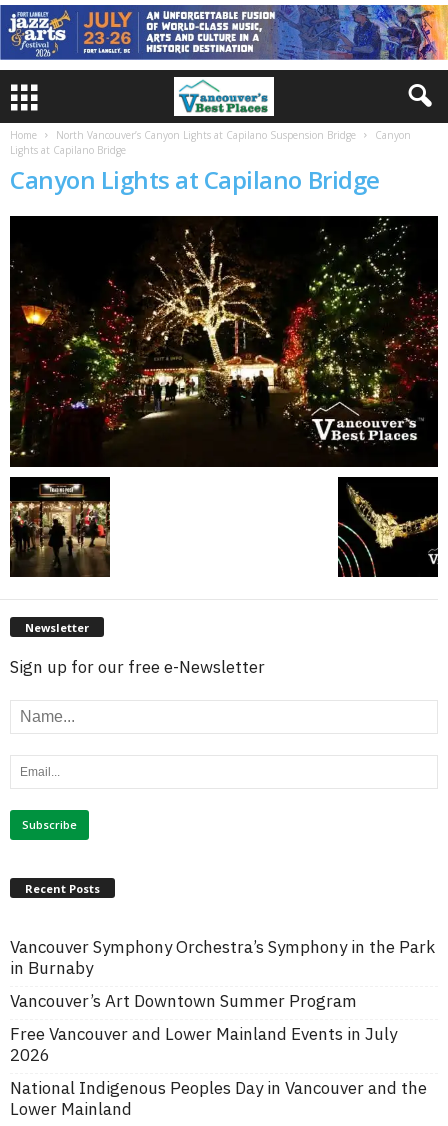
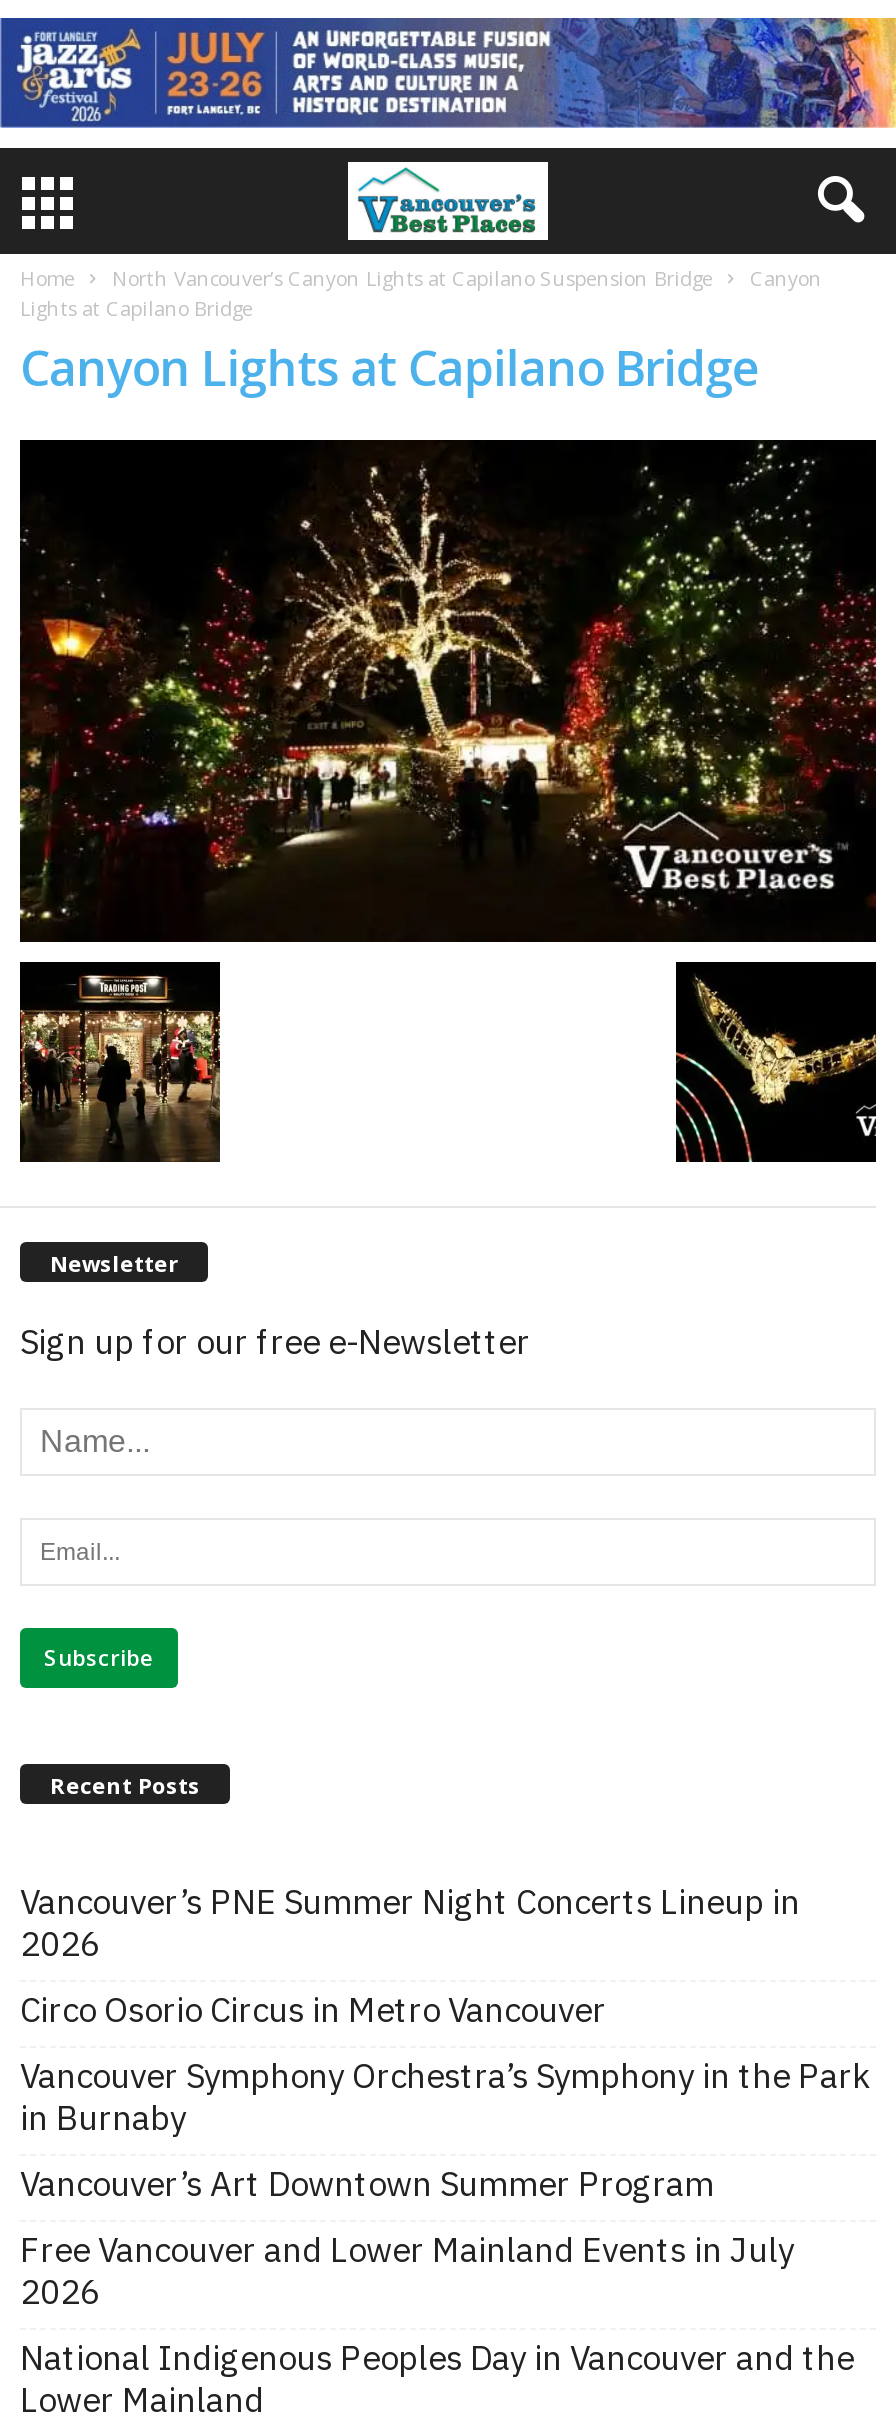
none -> [20,1879,800,2031] Vancouver’s PNE Summer Night Concerts Lineup in | 2026 | Circo Osorio Circus in Metro Vancouver

